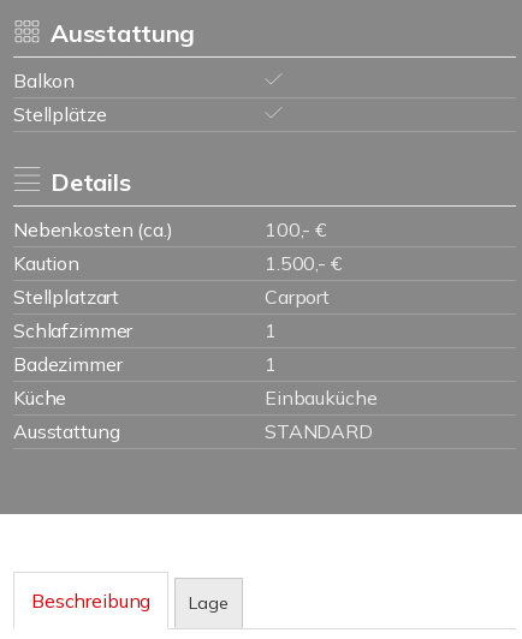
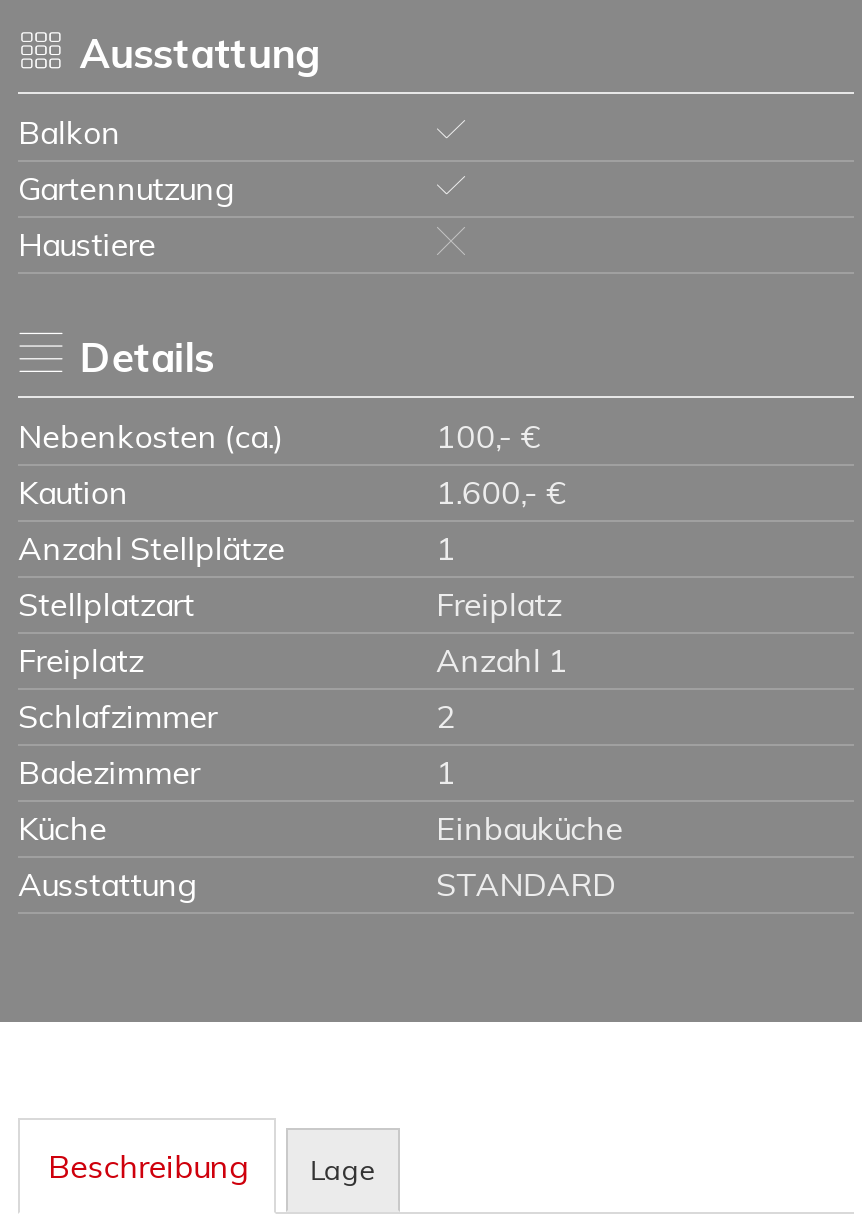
[13,102,106,126] Stellplätze -> [18,168,232,264] Gartennutzung | Haustiere
[265,251,341,275] 1.500,- € -> [18,472,563,568] 1.600,- € | Anzahl Stellplätze | 1
[265,285,330,309] Carport -> [18,584,568,680] Freiplatz | Freiplatz | Anzahl 1
[265,318,277,342] 1 -> [436,696,456,736] 2

